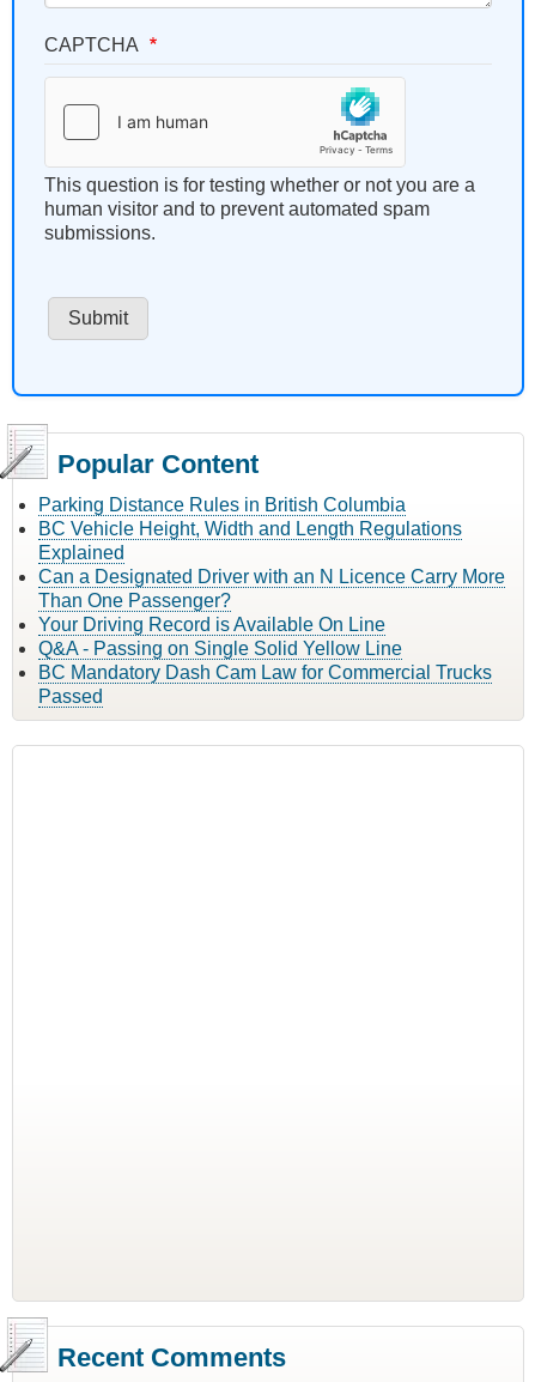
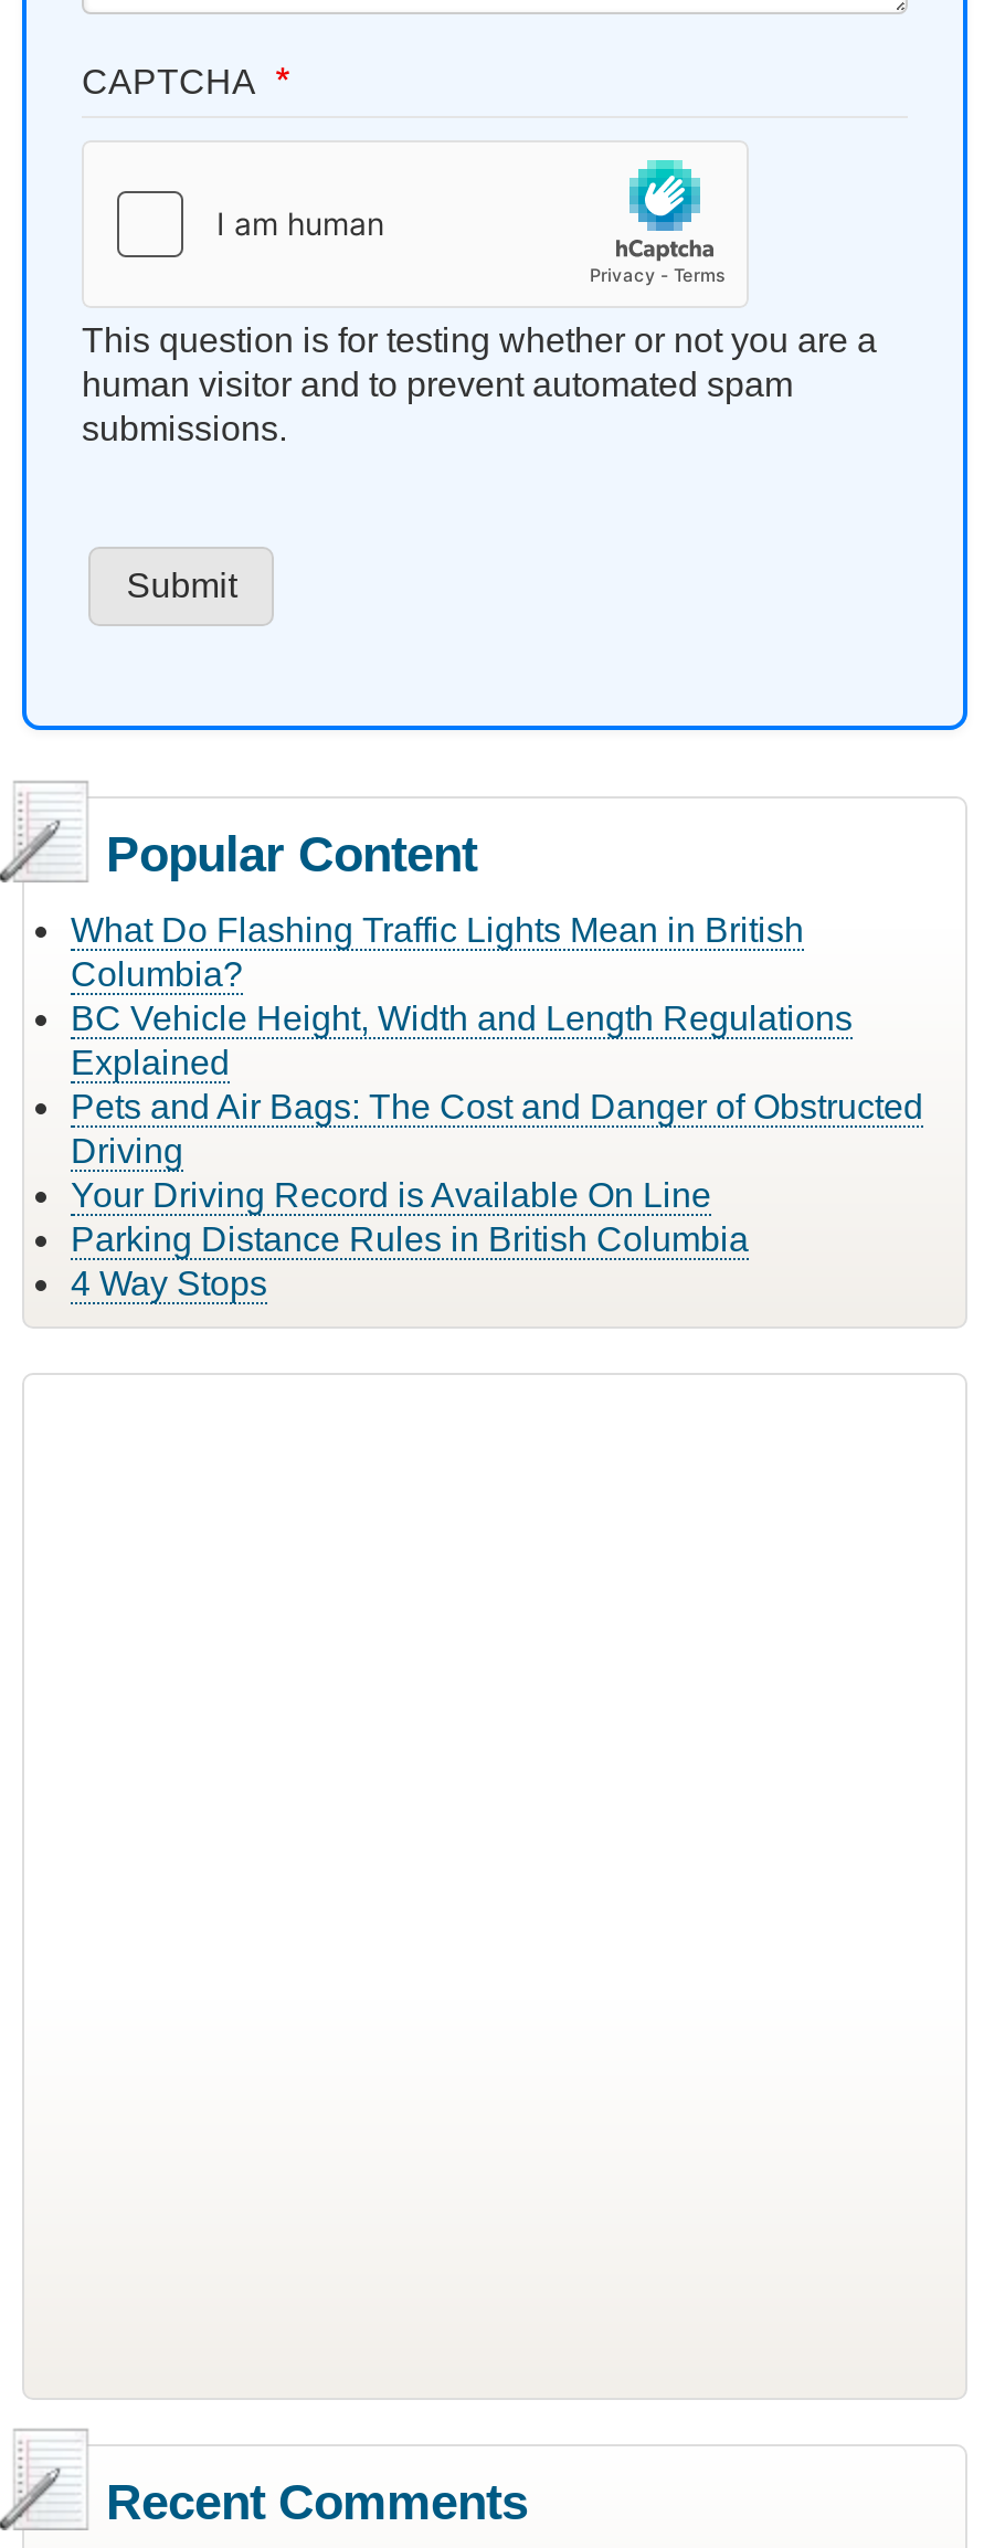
none -> [71,910,804,992] What Do Flashing Traffic Lights Mean in British | Columbia?
moved [38,494,406,514] -> [71,1220,749,1257]: Parking Distance Rules in British Columbia
moved [38,518,462,562] -> [71,999,853,1080]: BC Vehicle Height, Width and Length Regulations | Explained
[38,566,505,610] Can a Designated Driver with an N Licence Carry More | Than One Passenger? -> [71,1087,923,1169] Pets and Air Bags: The Cost and Danger of Obstructed | Driving
moved [38,614,385,634] -> [71,1175,711,1213]: Your Driving Record is Available On Line
[38,638,492,706] Q&A - Passing on Single Solid Yellow Line | BC Mandatory Dash Cam Law for Commercial Trucks | Passed -> [71,1264,267,1301] 4 Way Stops

